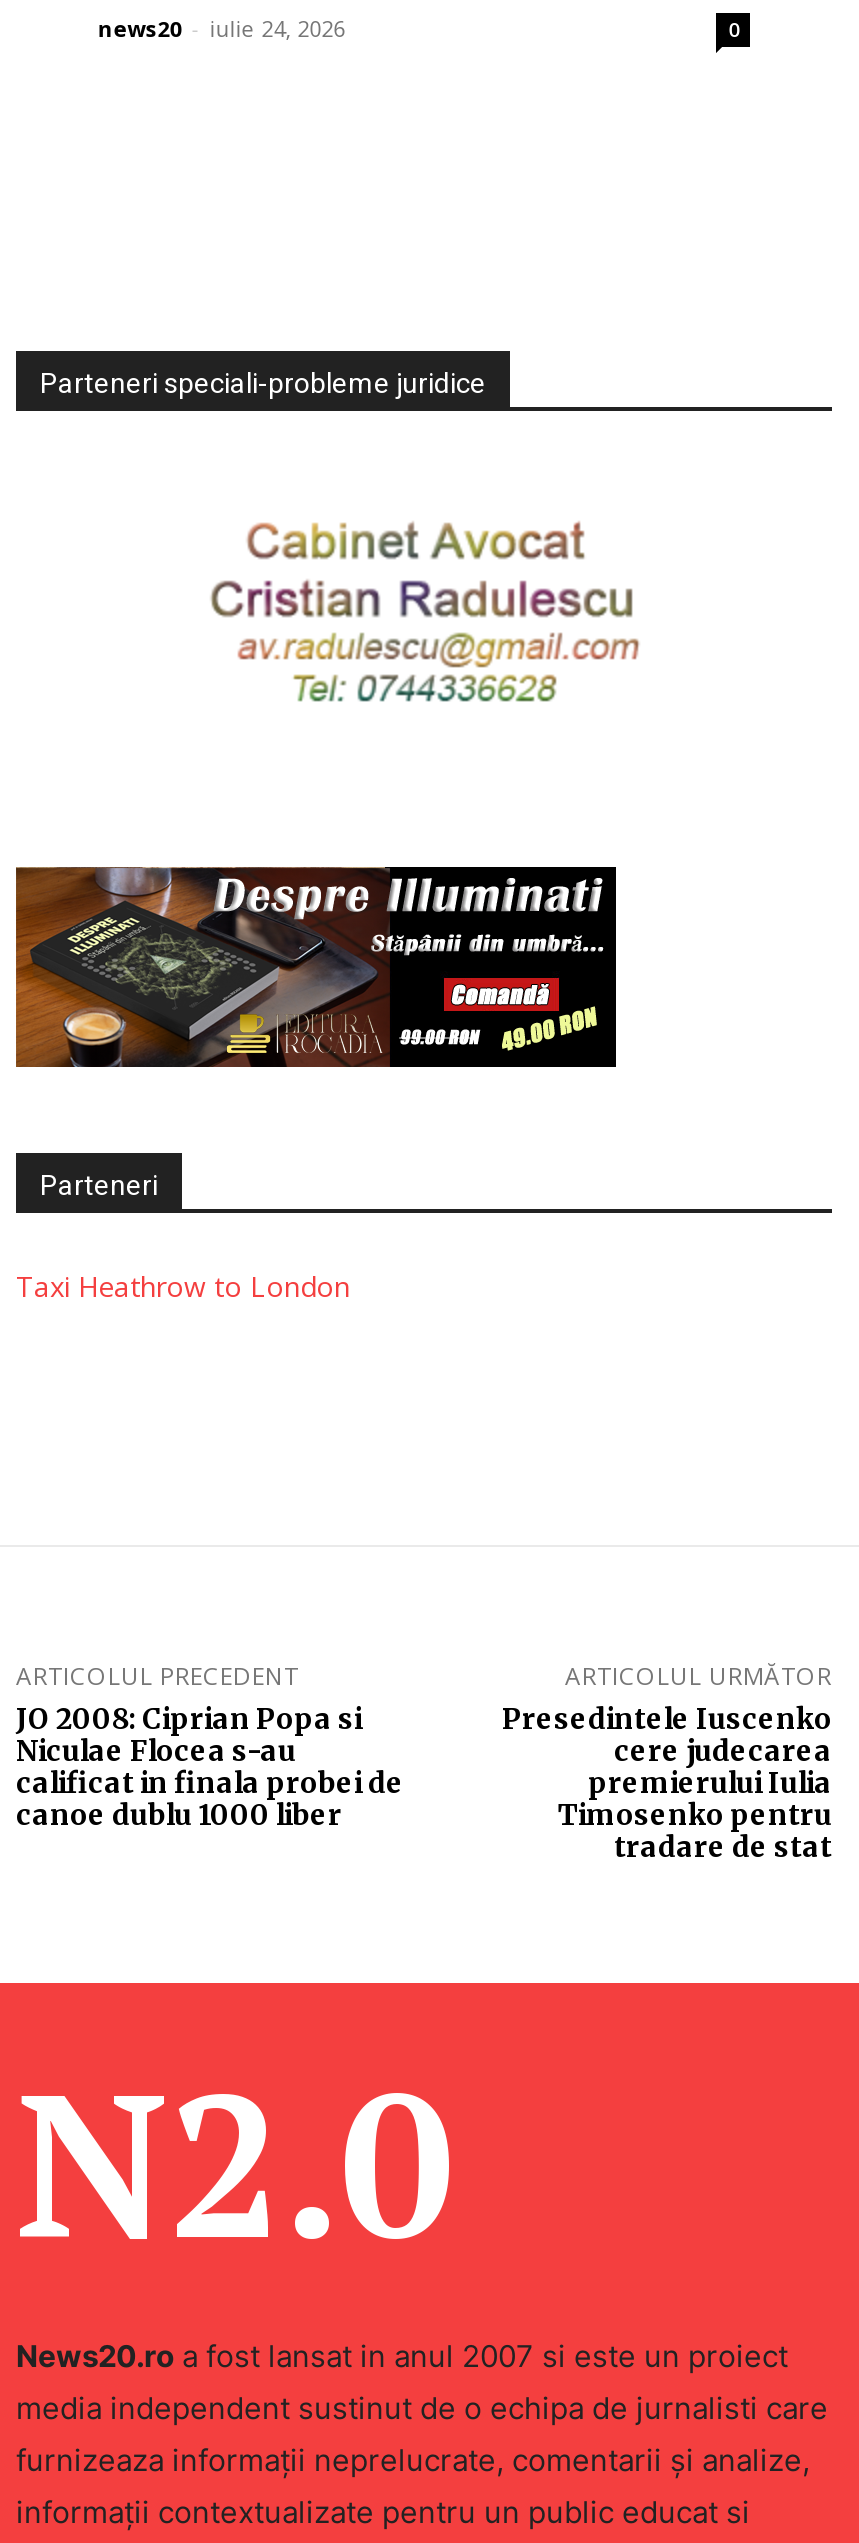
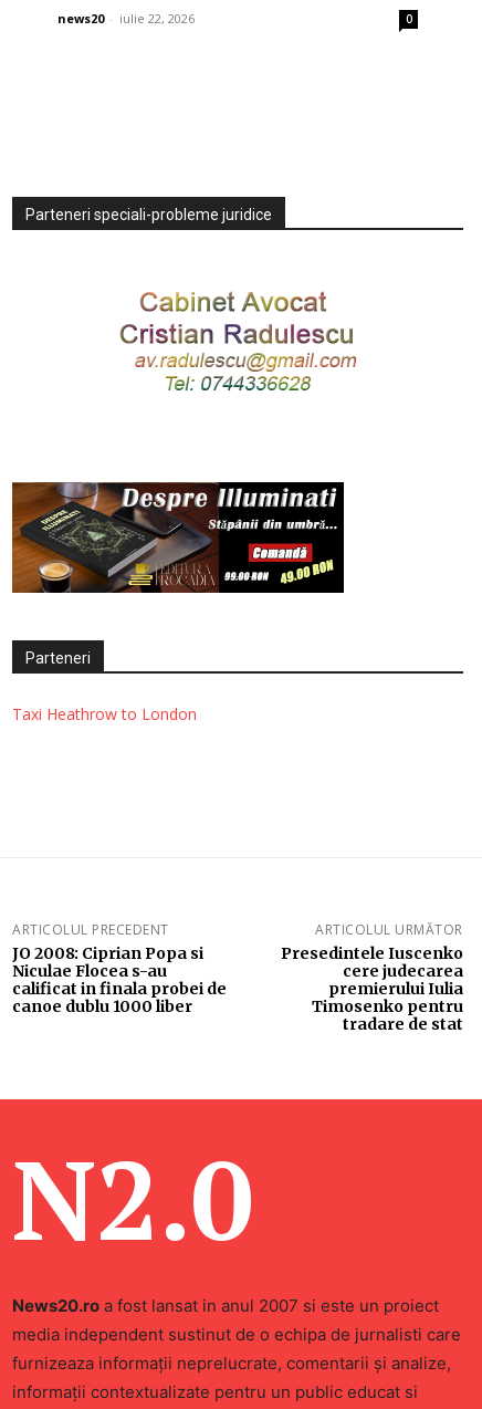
[98,14,346,44] news20 - iulie 24, 2026 -> [57,11,194,27] news20 - iulie 22, 2026

